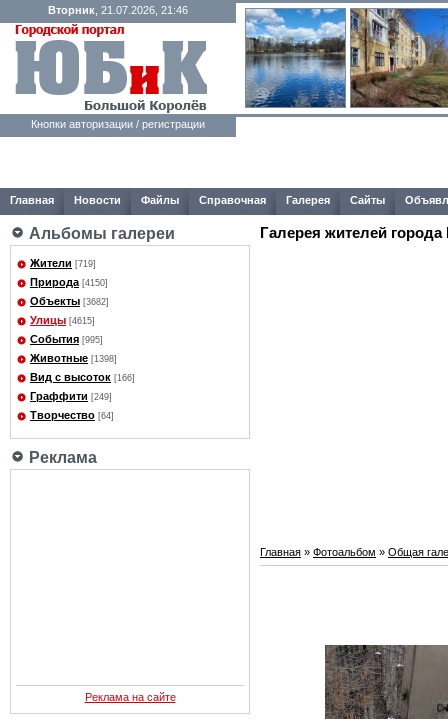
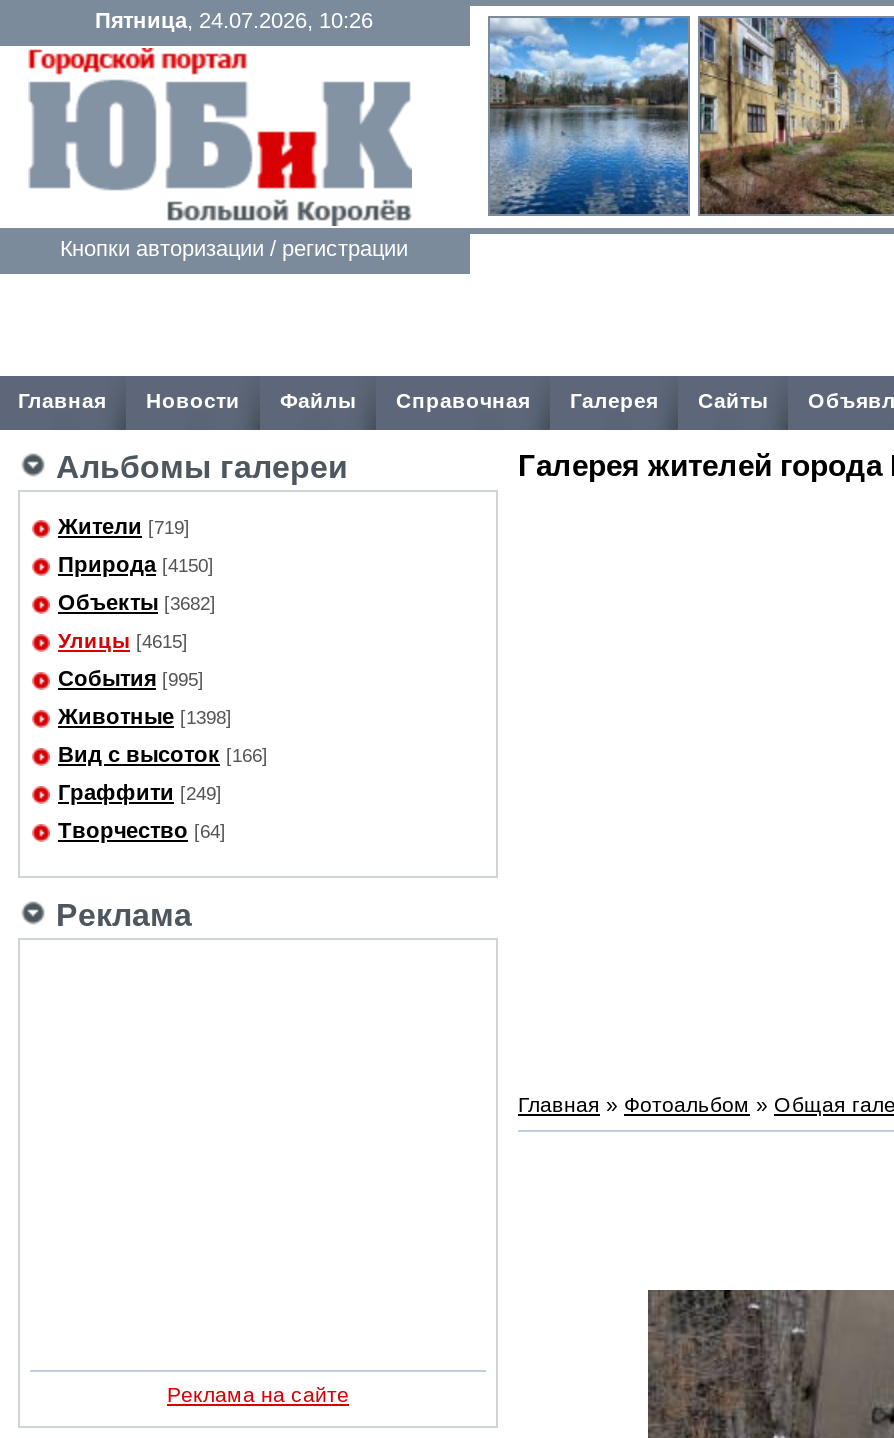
[48,4,188,16] Вторник, 21.07.2026, 21:46 -> [95,8,373,32] Пятница, 24.07.2026, 10:26

